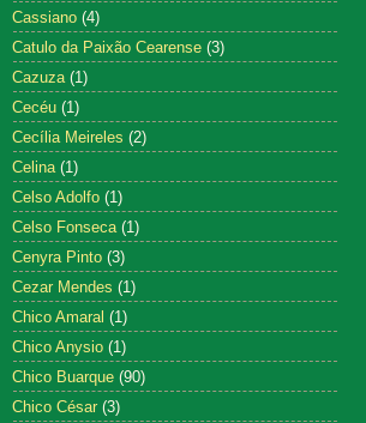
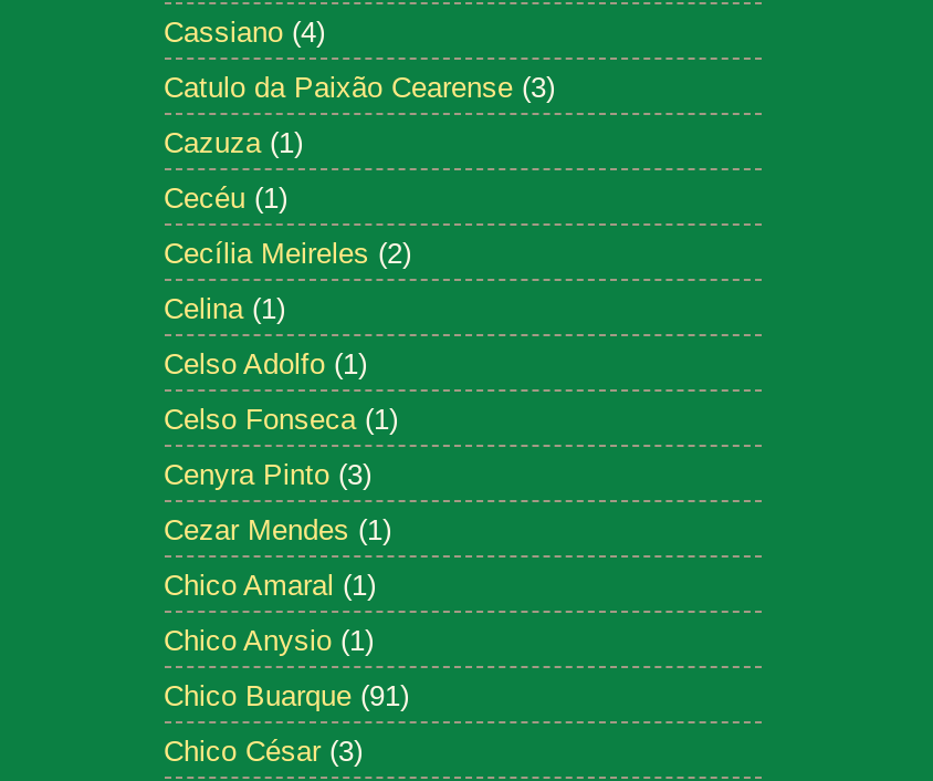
[13,367,146,385] Chico Buarque (90) -> [164,678,409,711] Chico Buarque (91)

